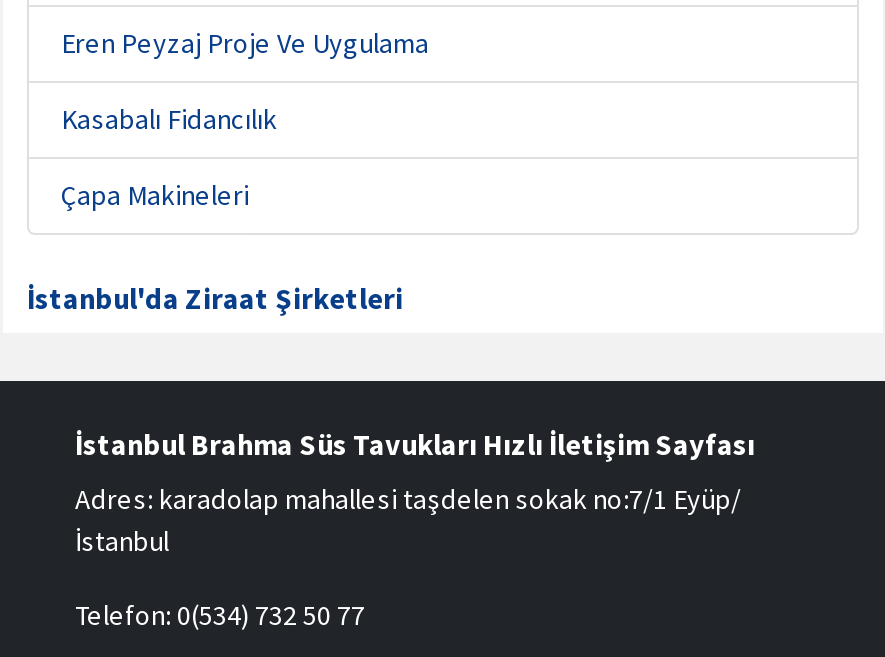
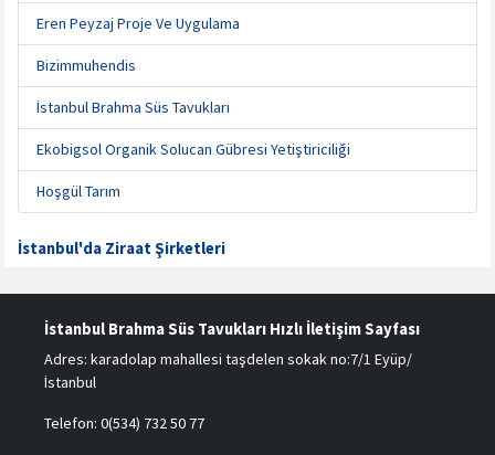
[61,102,277,214] Kasabalı Fidancılık | Çapa Makineleri -> [36,56,350,202] Bizimmuhendis | İstanbul Brahma Süs Tavukları | Ekobigsol Organik Solucan Gübresi Yetiştiriciliği | Hoşgül Tarım

